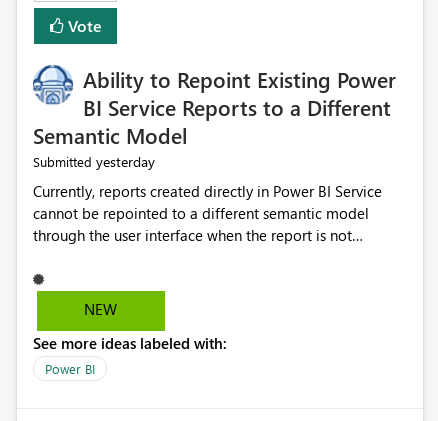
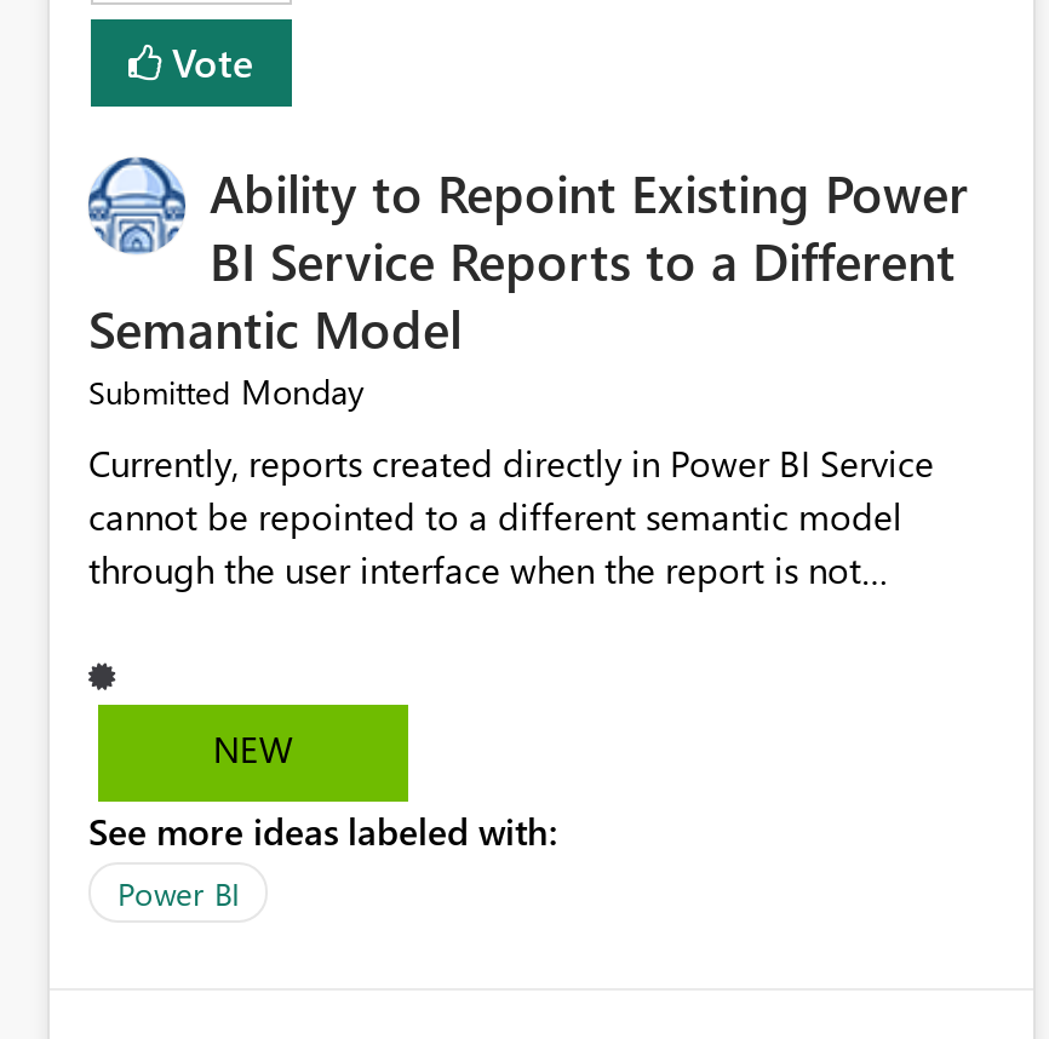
[33,152,155,171] Submitted yesterday -> [88,369,365,415] Submitted Monday

